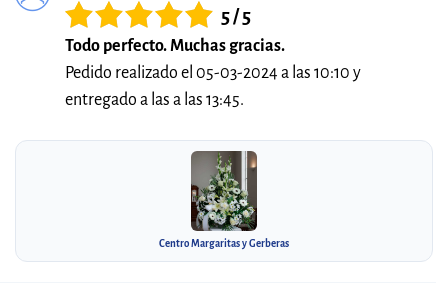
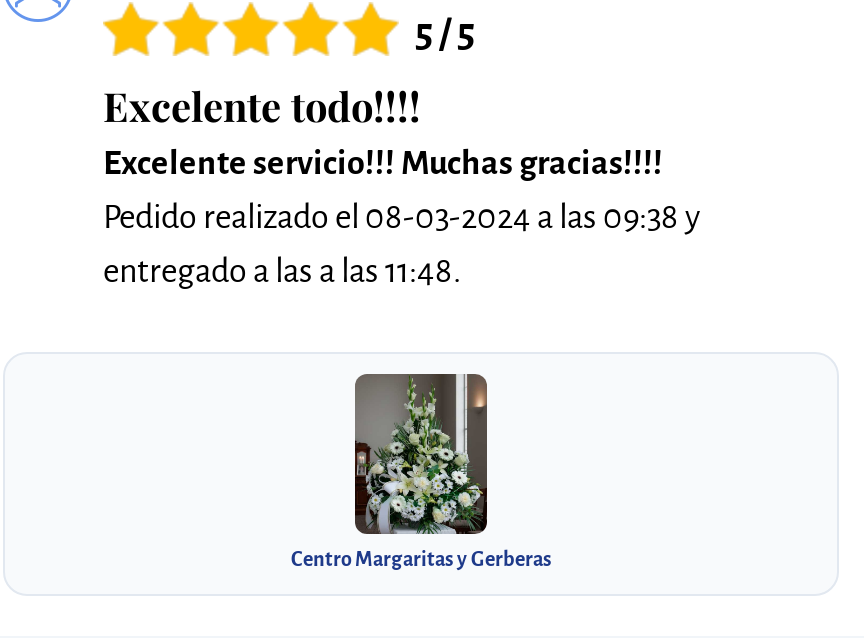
[65,37,285,55] Todo perfecto. Muchas gracias. -> [103,78,663,182] Excelente todo!!!! | Excelente servicio!!! Muchas gracias!!!!
[65,64,361,82] Pedido realizado el 05-03-2024 a las 10:10 y -> [103,200,701,236] Pedido realizado el 08-03-2024 a las 09:38 y
[65,91,244,109] entregado a las a las 13:45. -> [103,254,461,290] entregado a las a las 11:48.

